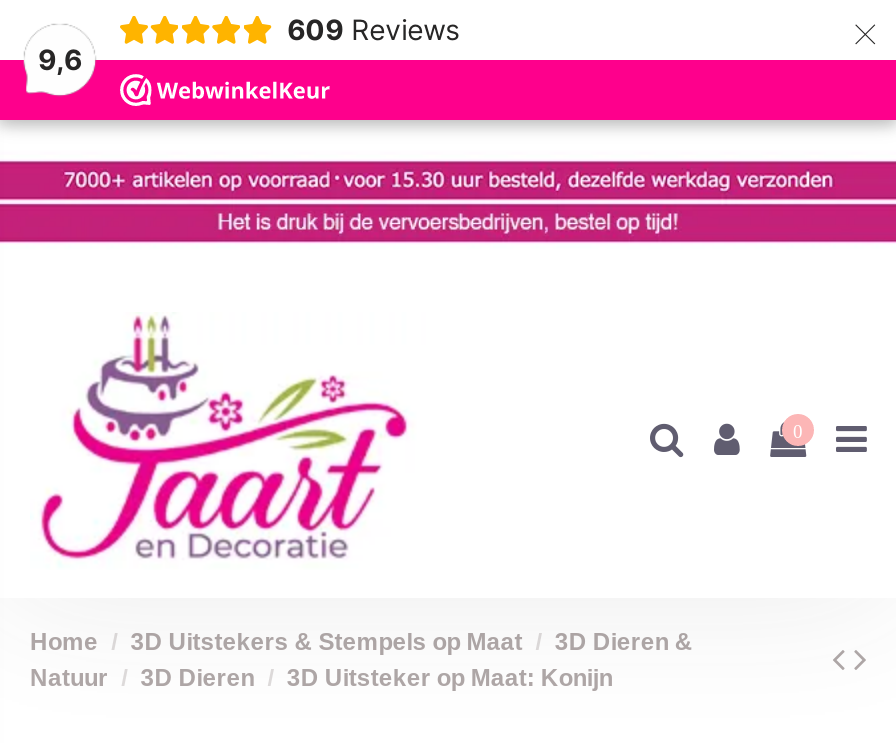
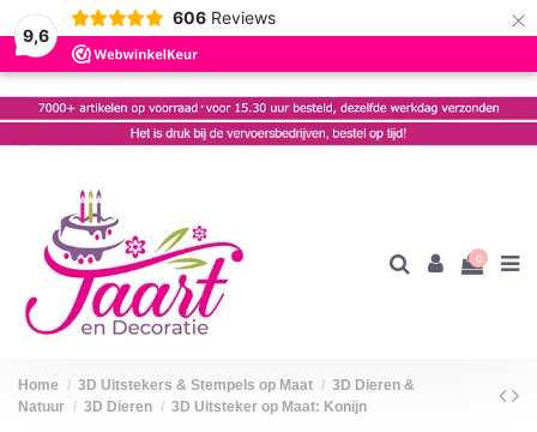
[287,12,459,46] 609 Reviews -> [172,7,275,28] 606 Reviews

